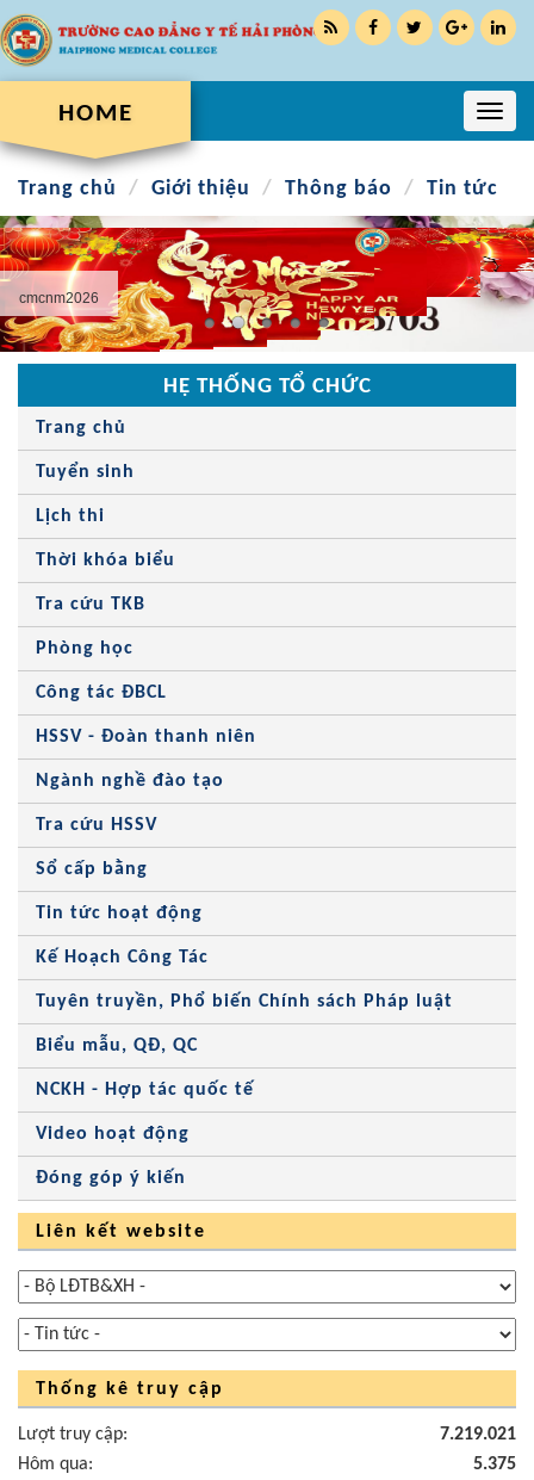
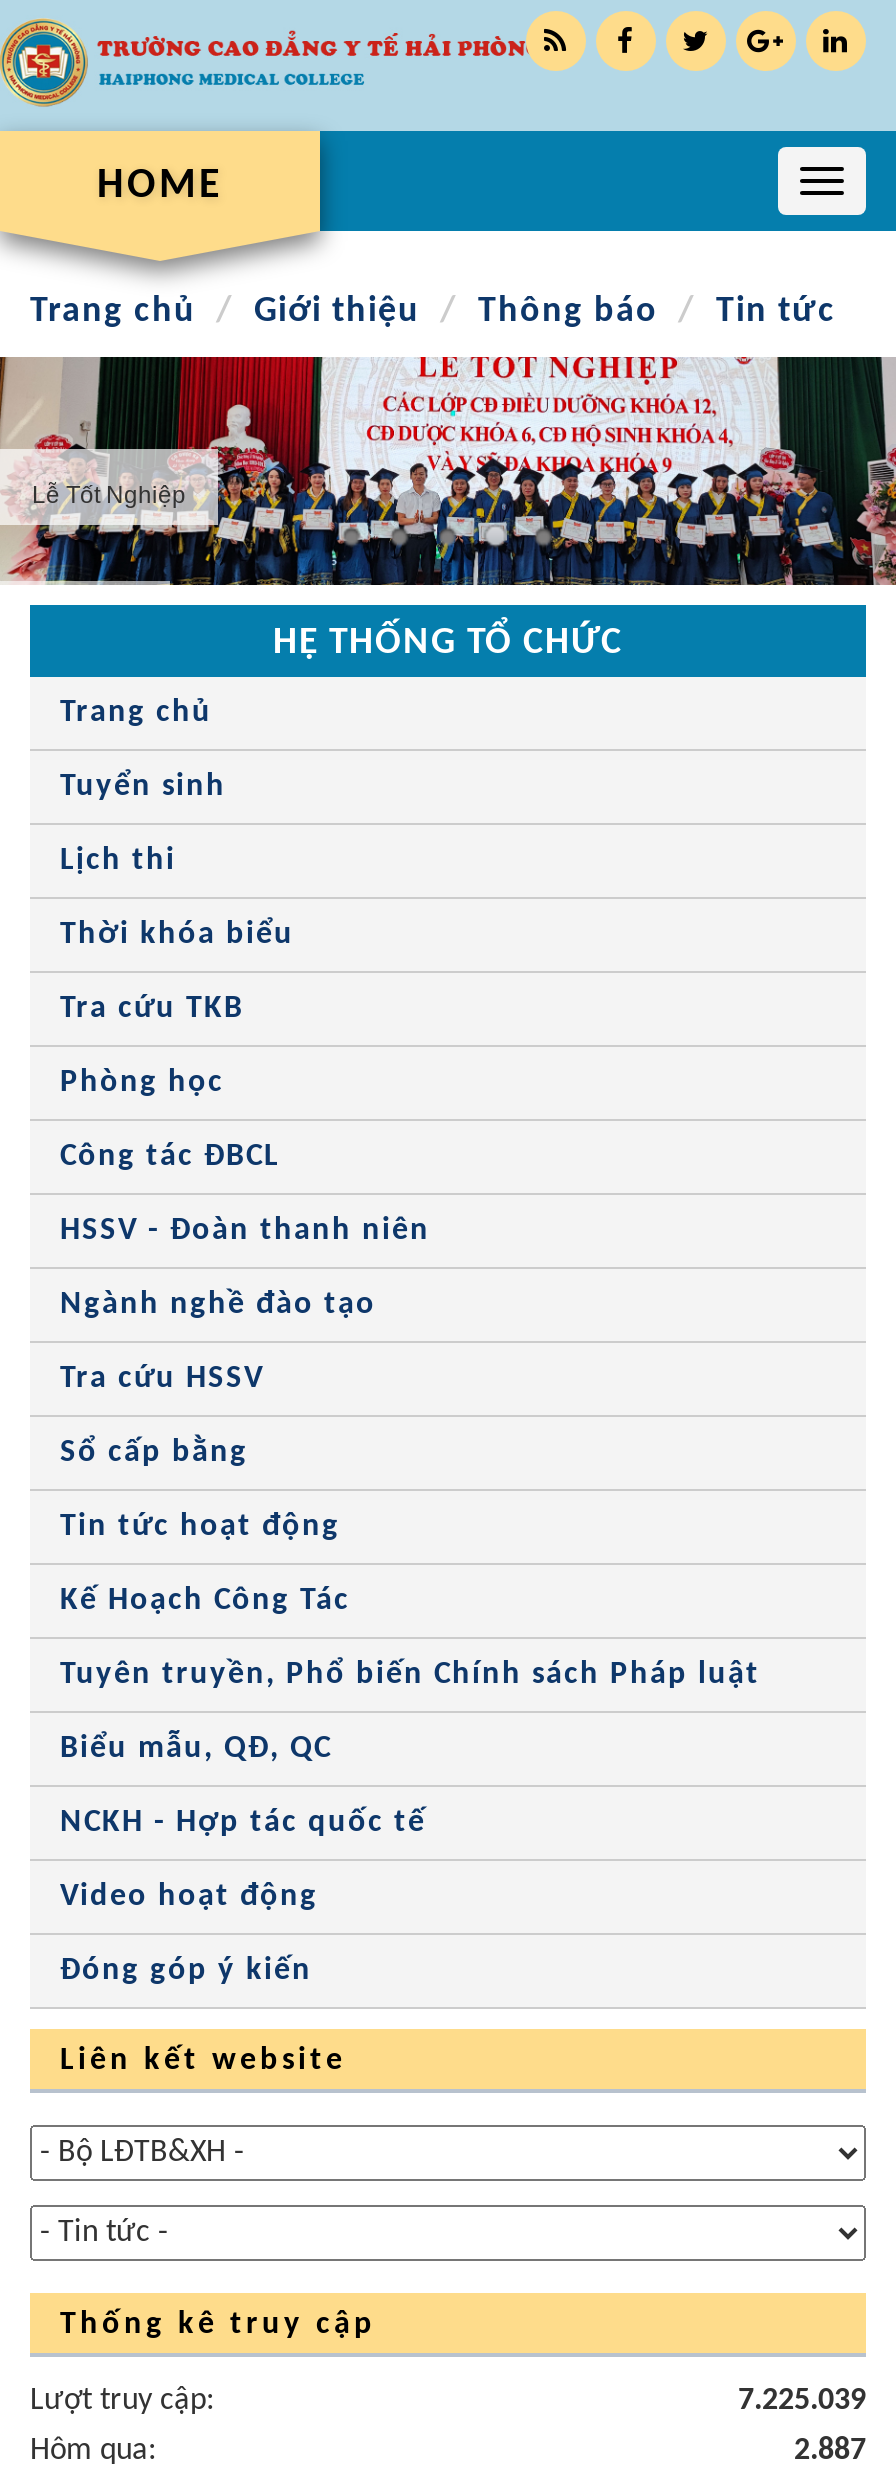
[4,215,530,353] [image] | cmcnm2026 -> [6,355,890,587] [image] | Lễ Tốt Nghiệp
[440,1425,516,1444] 7.219.021 -> [738,2385,866,2417] 7.225.039
[473,1455,516,1474] 5.375 -> [794,2435,866,2467] 2.887

